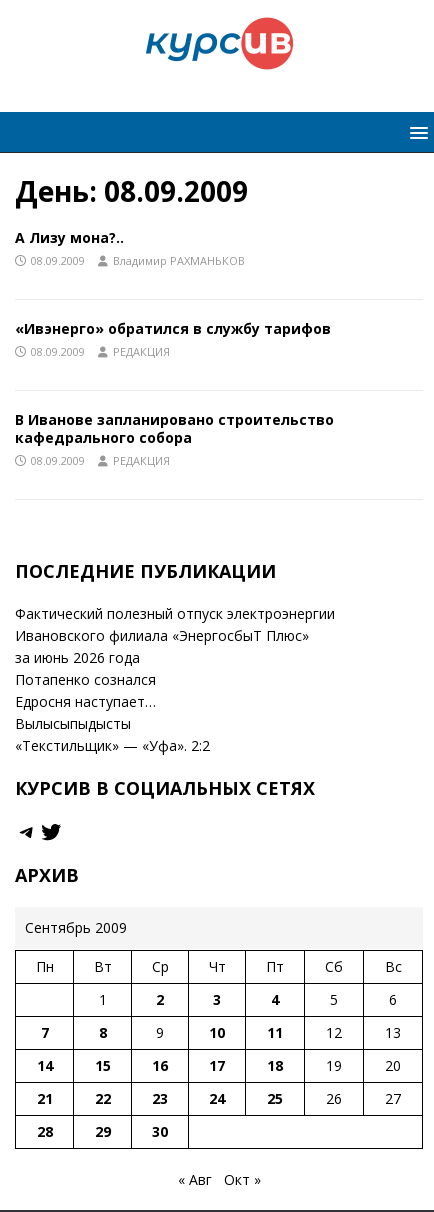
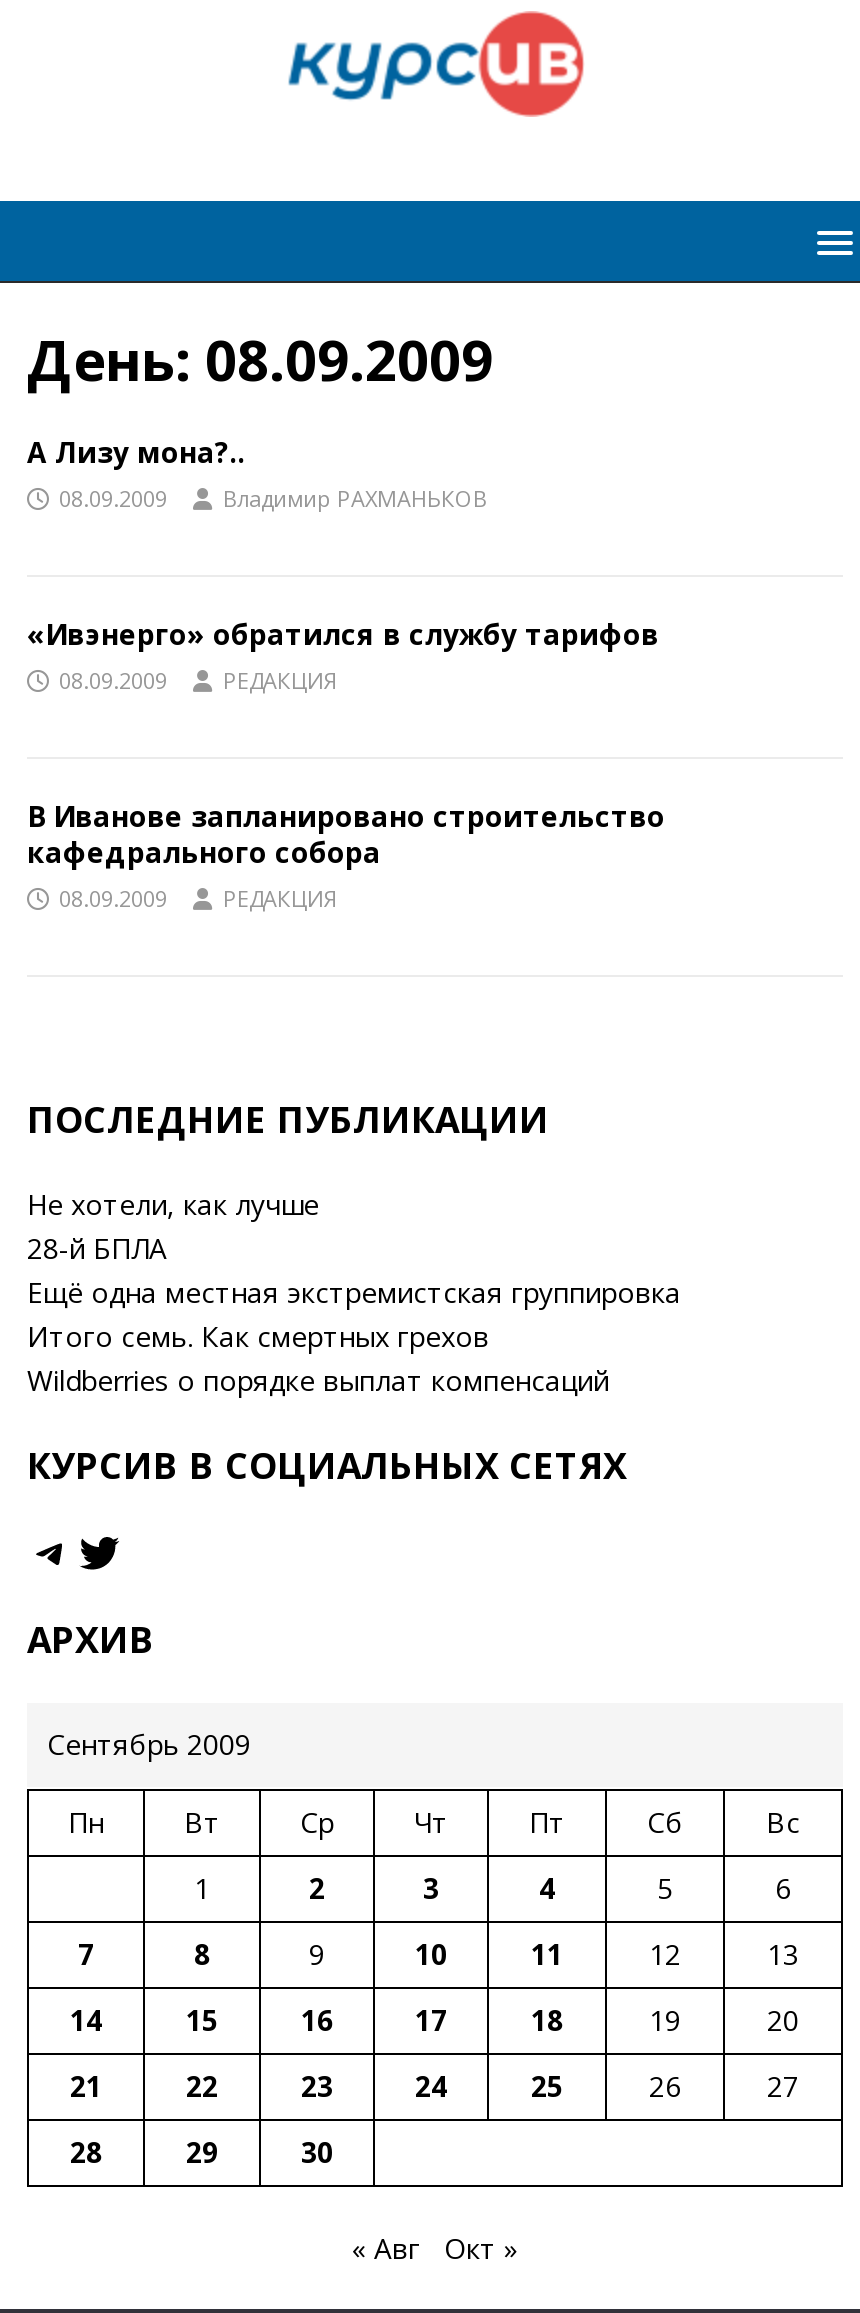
[15,604,335,755] Фактический полезный отпуск электроэнергии | Ивановского филиала «ЭнергосбыТ Плюс» | за июнь 2026 года | Потапенко сознался | Едросня наступает… | Вылысыпыдысты | «Текстильщик» — «Уфа». 2:2 -> [27,1185,681,1399] Не хотели, как лучше | 28-й БПЛА | Ещё одна местная экстремистская группировка | Итого семь. Как смертных грехов | Wildberries о порядке выплат компенсаций

